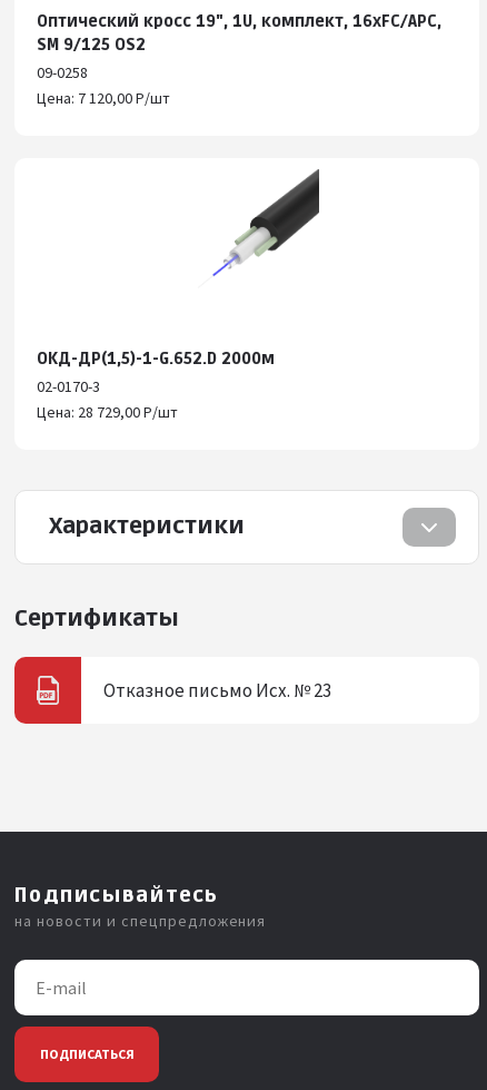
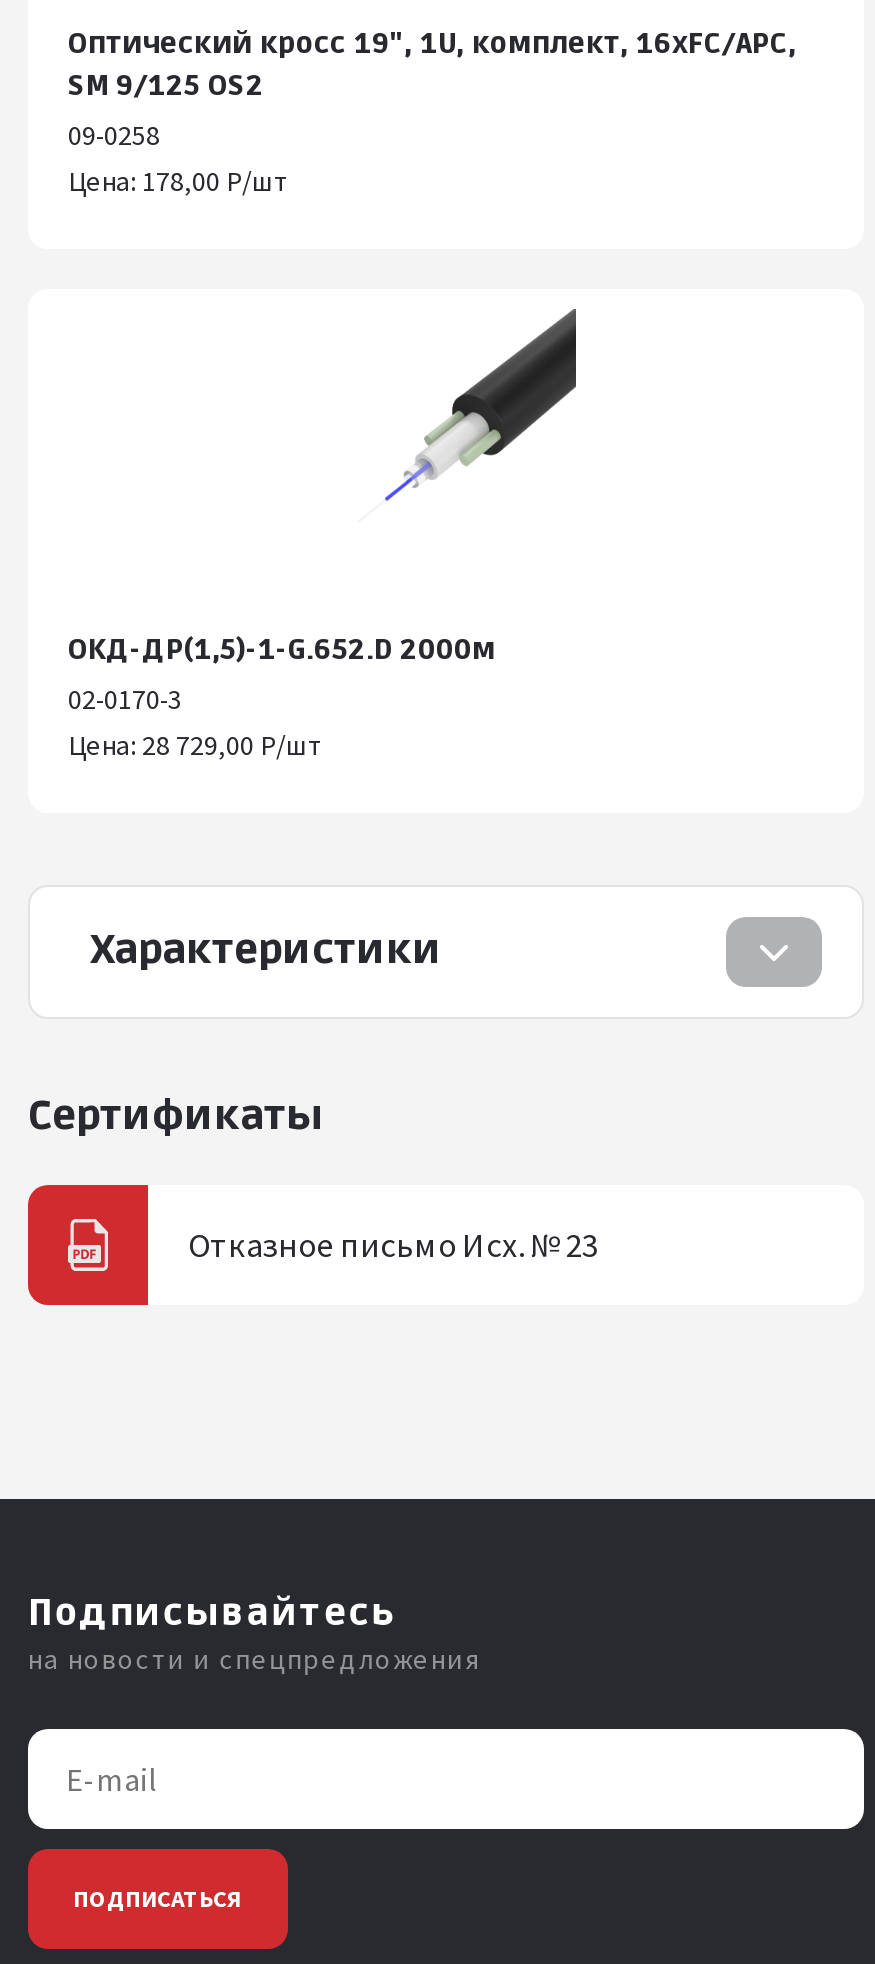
[37,88,170,108] Цена: 7 120,00 Р/шт -> [68,162,288,198] Цена: 178,00 Р/шт

